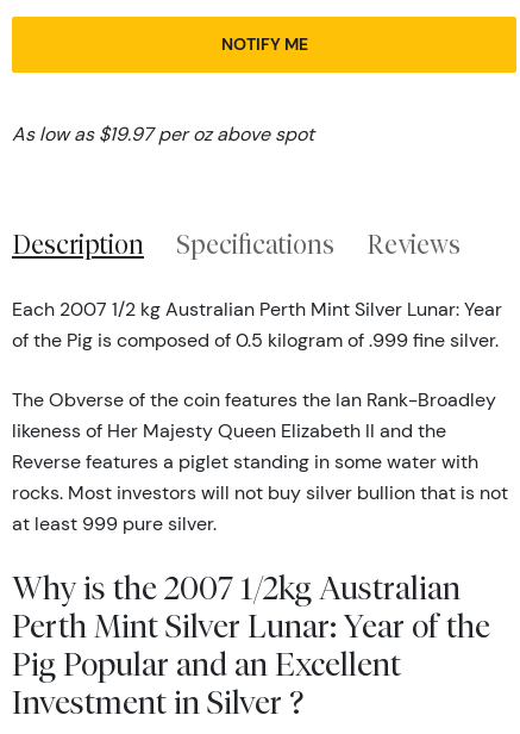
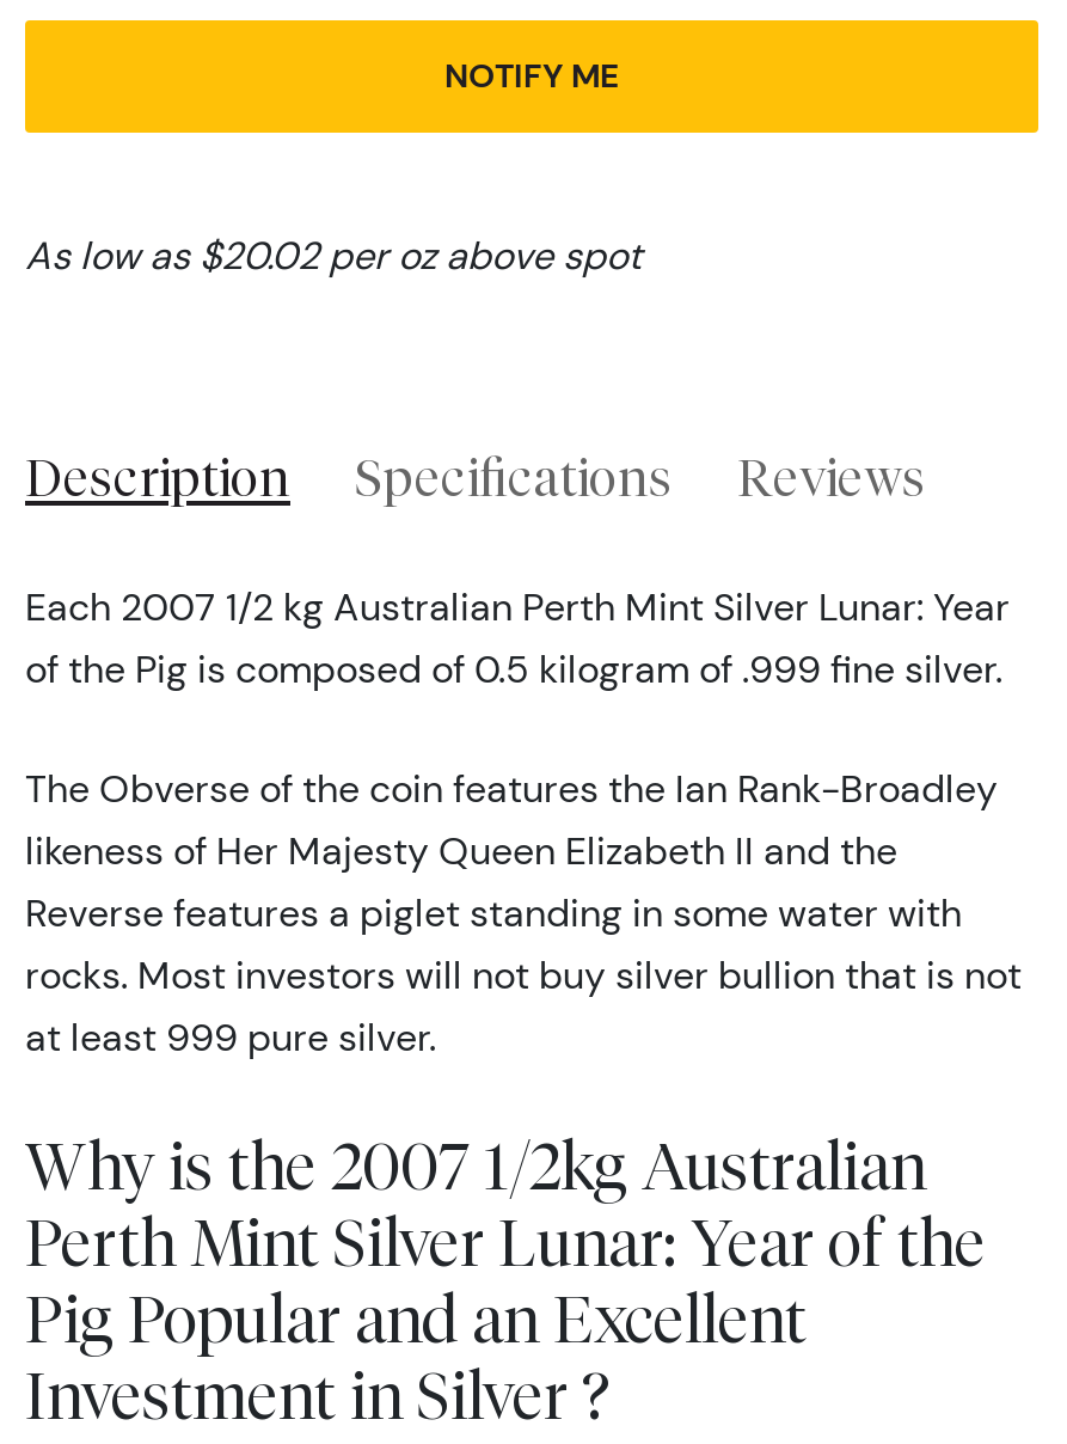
[12,123,314,146] As low as $19.97 per oz above spot -> [25,234,642,279] As low as $20.02 per oz above spot

